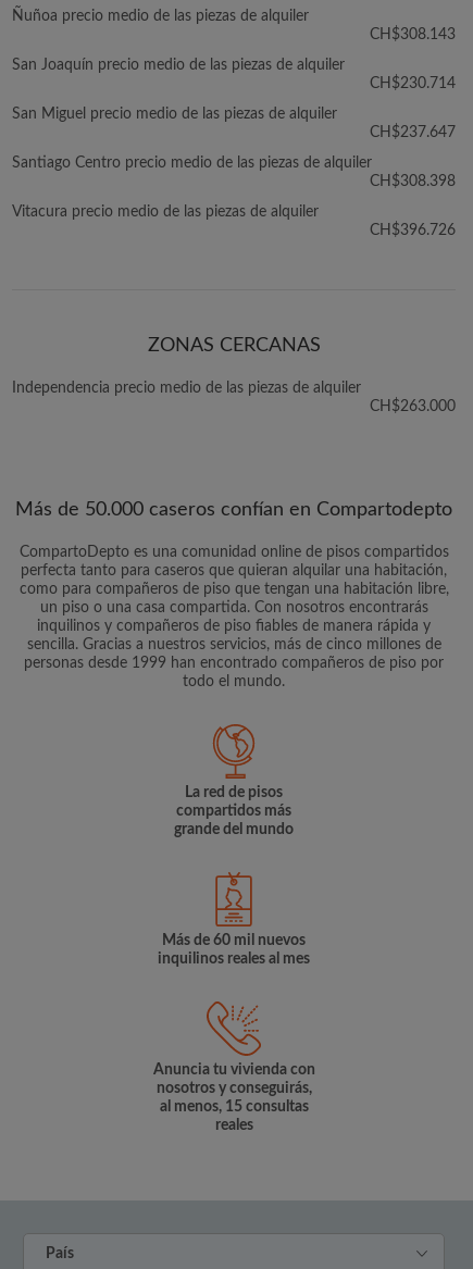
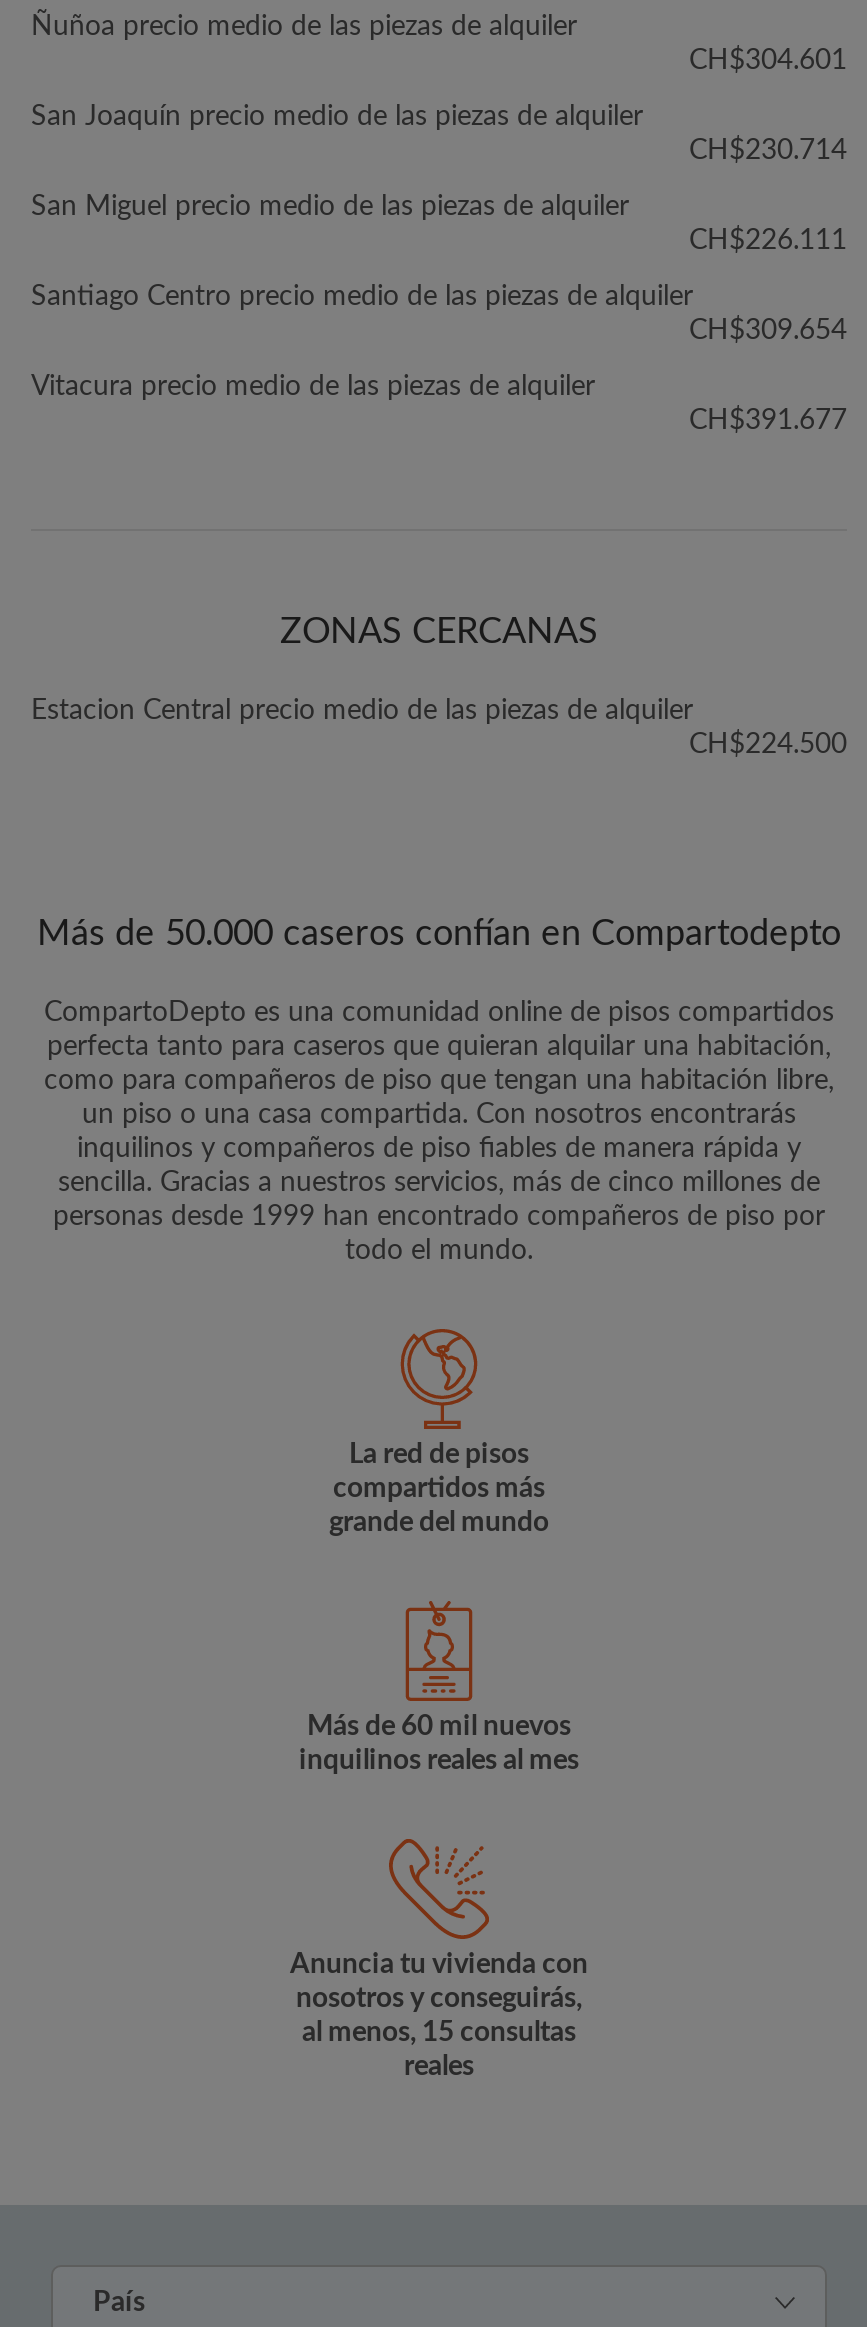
[370,27,456,42] CH$308.143 -> [689,47,847,75] CH$304.601
[370,125,456,140] CH$237.647 -> [689,227,847,255] CH$226.111
[370,174,456,189] CH$308.398 -> [689,317,847,345] CH$309.654
[370,223,456,238] CH$396.726 -> [689,407,847,435] CH$391.677
[12,381,456,414] Independencia precio medio de las piezas de alquiler | CH$263.000 -> [31,697,847,759] Estacion Central precio medio de las piezas de alquiler | CH$224.500

